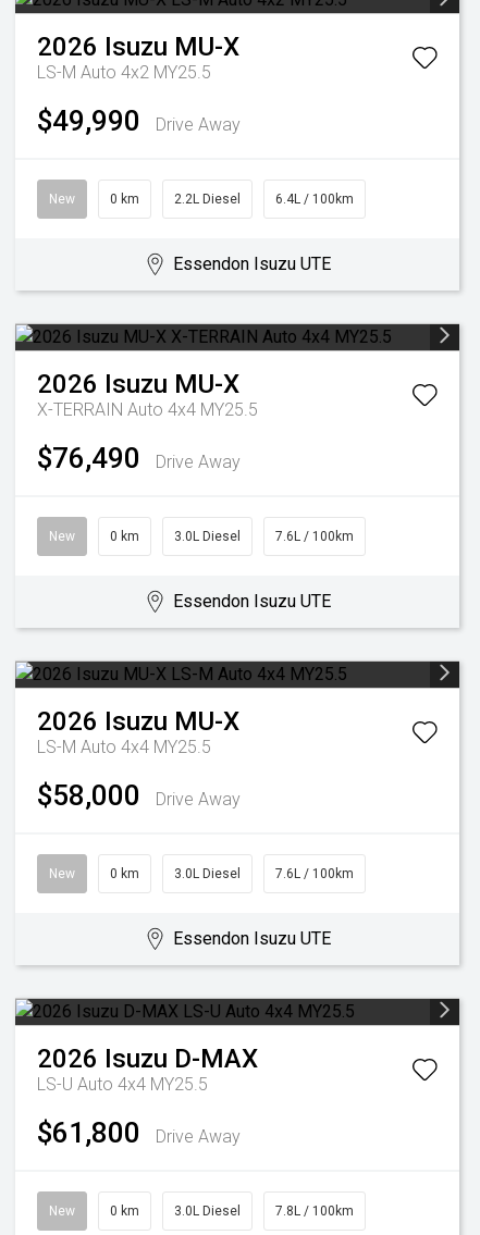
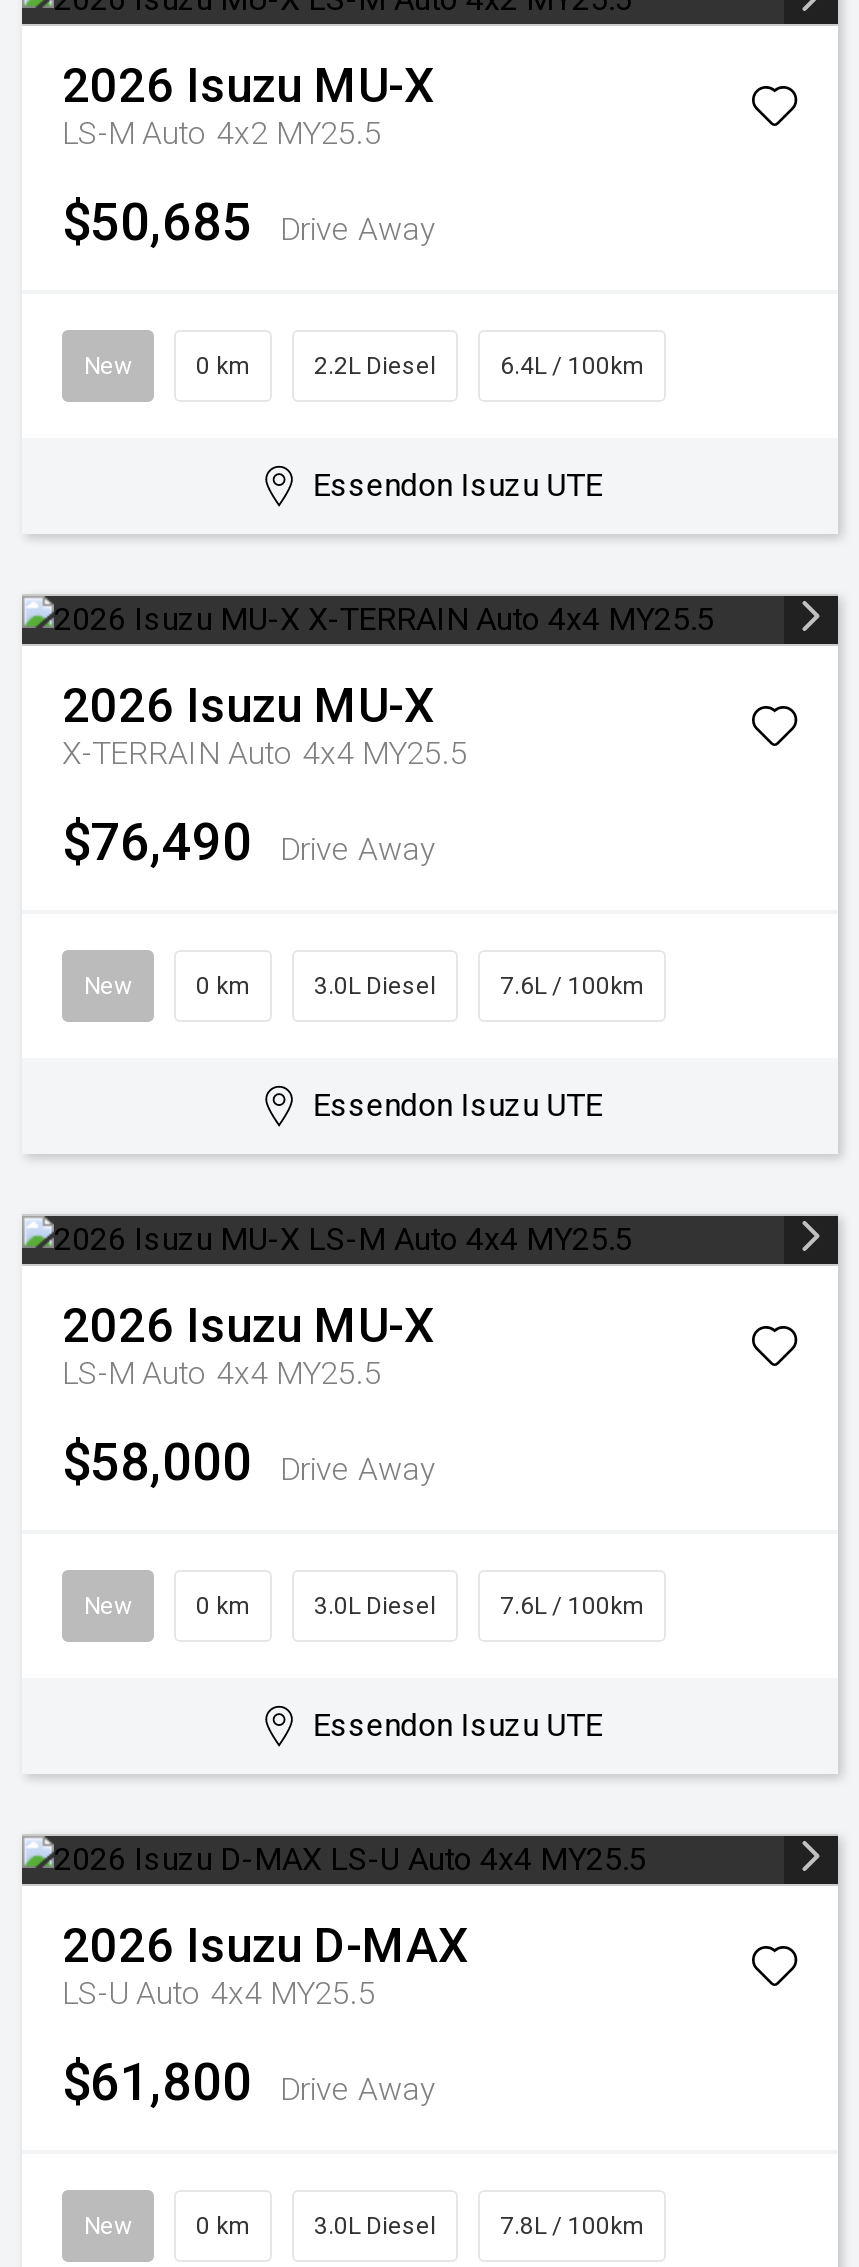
[37,104,241,137] $49,990 Drive Away -> [62,192,436,252] $50,685 Drive Away

